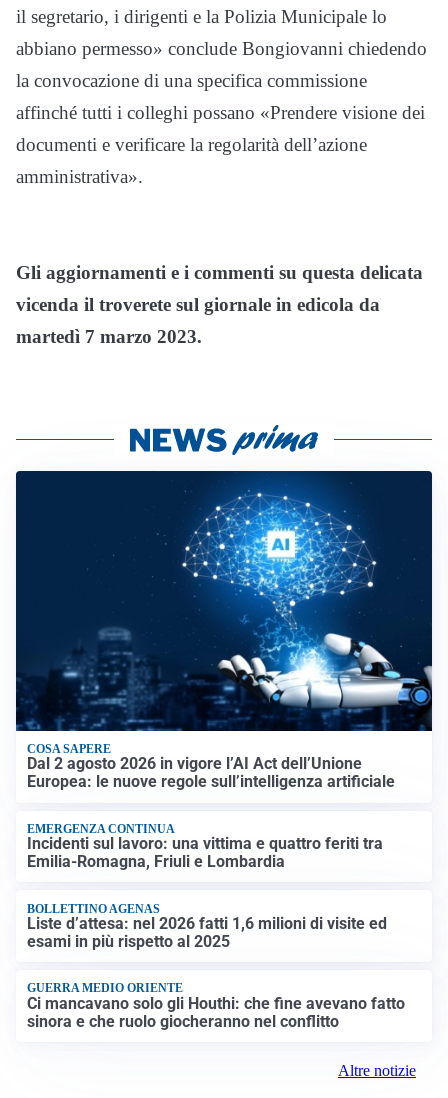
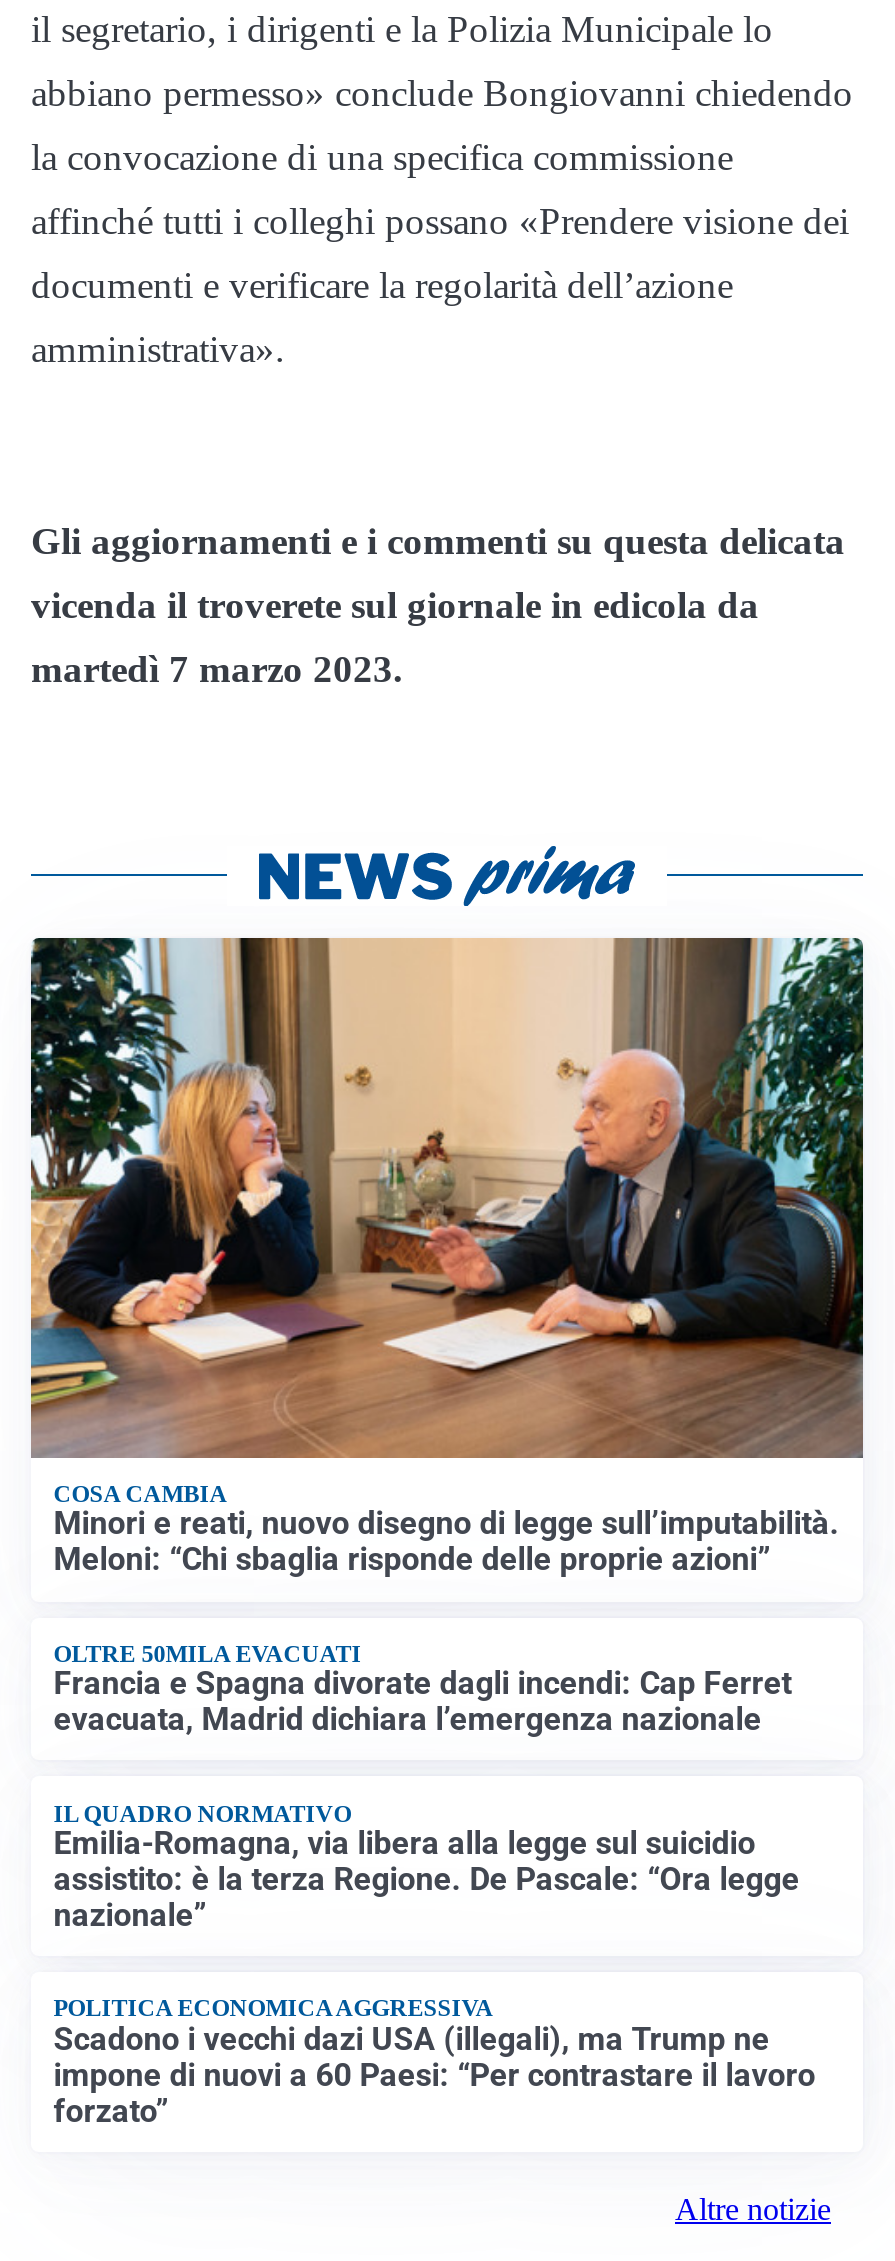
[15,470,433,791] [image] | COSA SAPERE | Dal 2 agosto 2026 in vigore l’AI Act dell’Unione | Europea: le nuove regole sull’intelligenza artificiale -> [29,936,865,1579] [image] | COSA CAMBIA | Minori e reati, nuovo disegno di legge sull’imputabilità. | Meloni: “Chi sbaglia risponde delle proprie azioni”
[27,822,383,871] EMERGENZA CONTINUA | Incidenti sul lavoro: una vittima e quattro feriti tra | Emilia-Romagna, Friuli e Lombardia -> [53,1640,791,1738] OLTRE 50MILA EVACUATI | Francia e Spagna divorate dagli incendi: Cap Ferret | evacuata, Madrid dichiara l’emergenza nazionale
[27,902,387,951] BOLLETTINO AGENAS | Liste d’attesa: nel 2026 fatti 1,6 milioni di visite ed | esami in più rispetto al 2025 -> [53,1799,799,1934] IL QUADRO NORMATIVO | Emilia-Romagna, via libera alla legge sul suicidio | assistito: è la terza Regione. De Pascale: “Ora legge | nazionale”
[27,981,405,1031] GUERRA MEDIO ORIENTE | Ci mancavano solo gli Houthi: che fine avevano fatto | sinora e che ruolo giocheranno nel conflitto -> [53,1995,815,2129] POLITICA ECONOMICA AGGRESSIVA | Scadono i vecchi dazi USA (illegali), ma Trump ne | impone di nuovi a 60 Paesi: “Per contrastare il lavoro | forzato”

